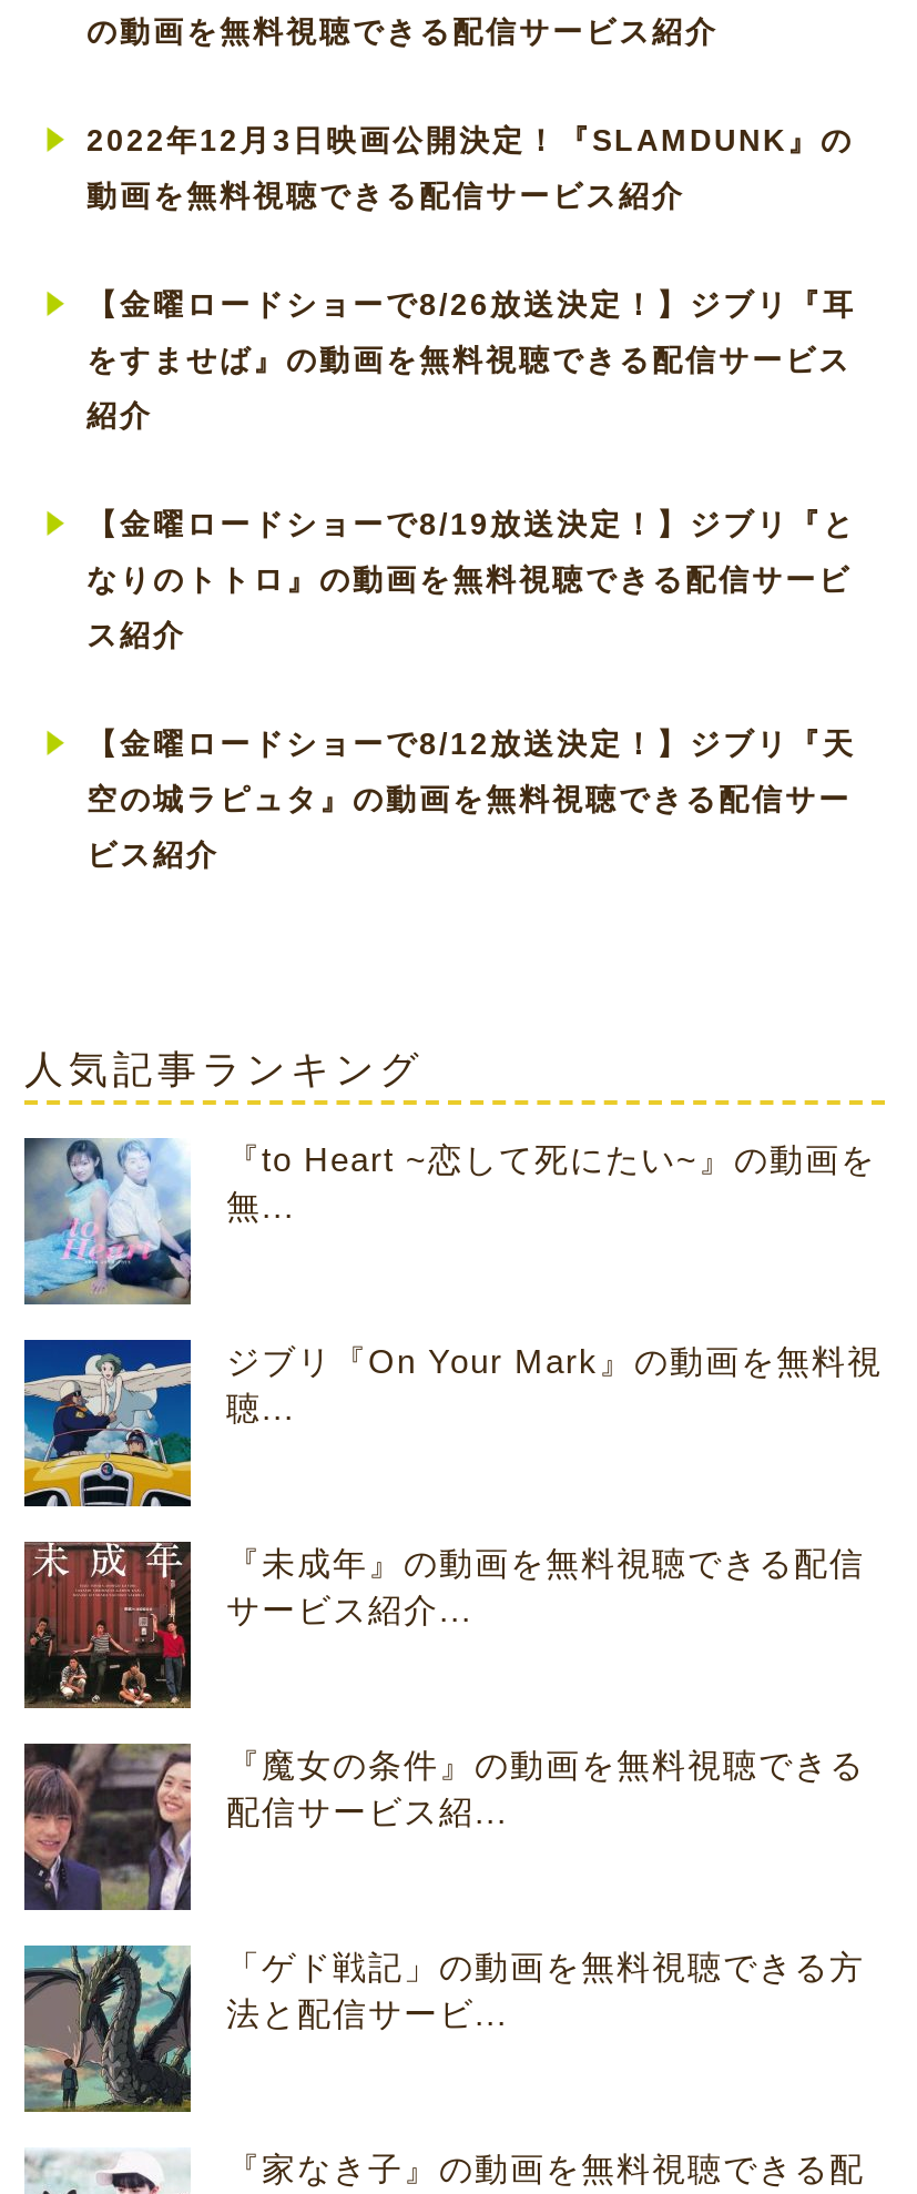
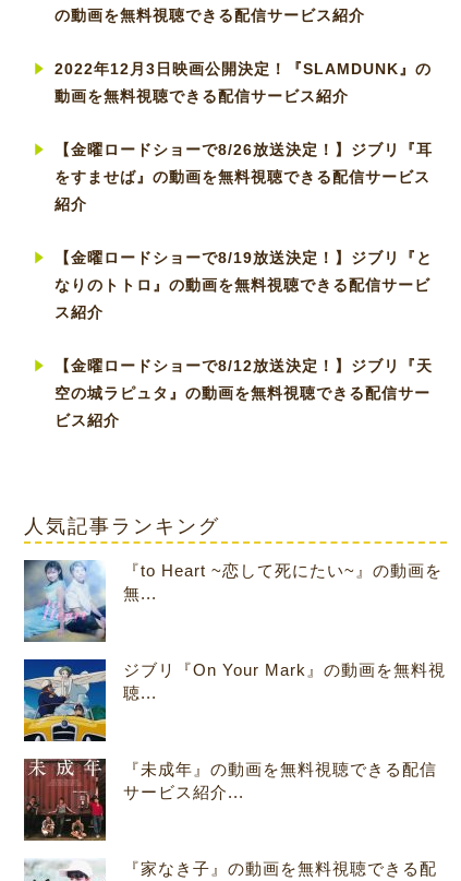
[22,1741,865,1912] [image] | 『魔女の条件』の動画を無料視聴できる | 配信サービス紹... -> none
[24,1943,865,2112] [image] | 「ゲド戦記」の動画を無料視聴できる方 | 法と配信サービ... -> none

